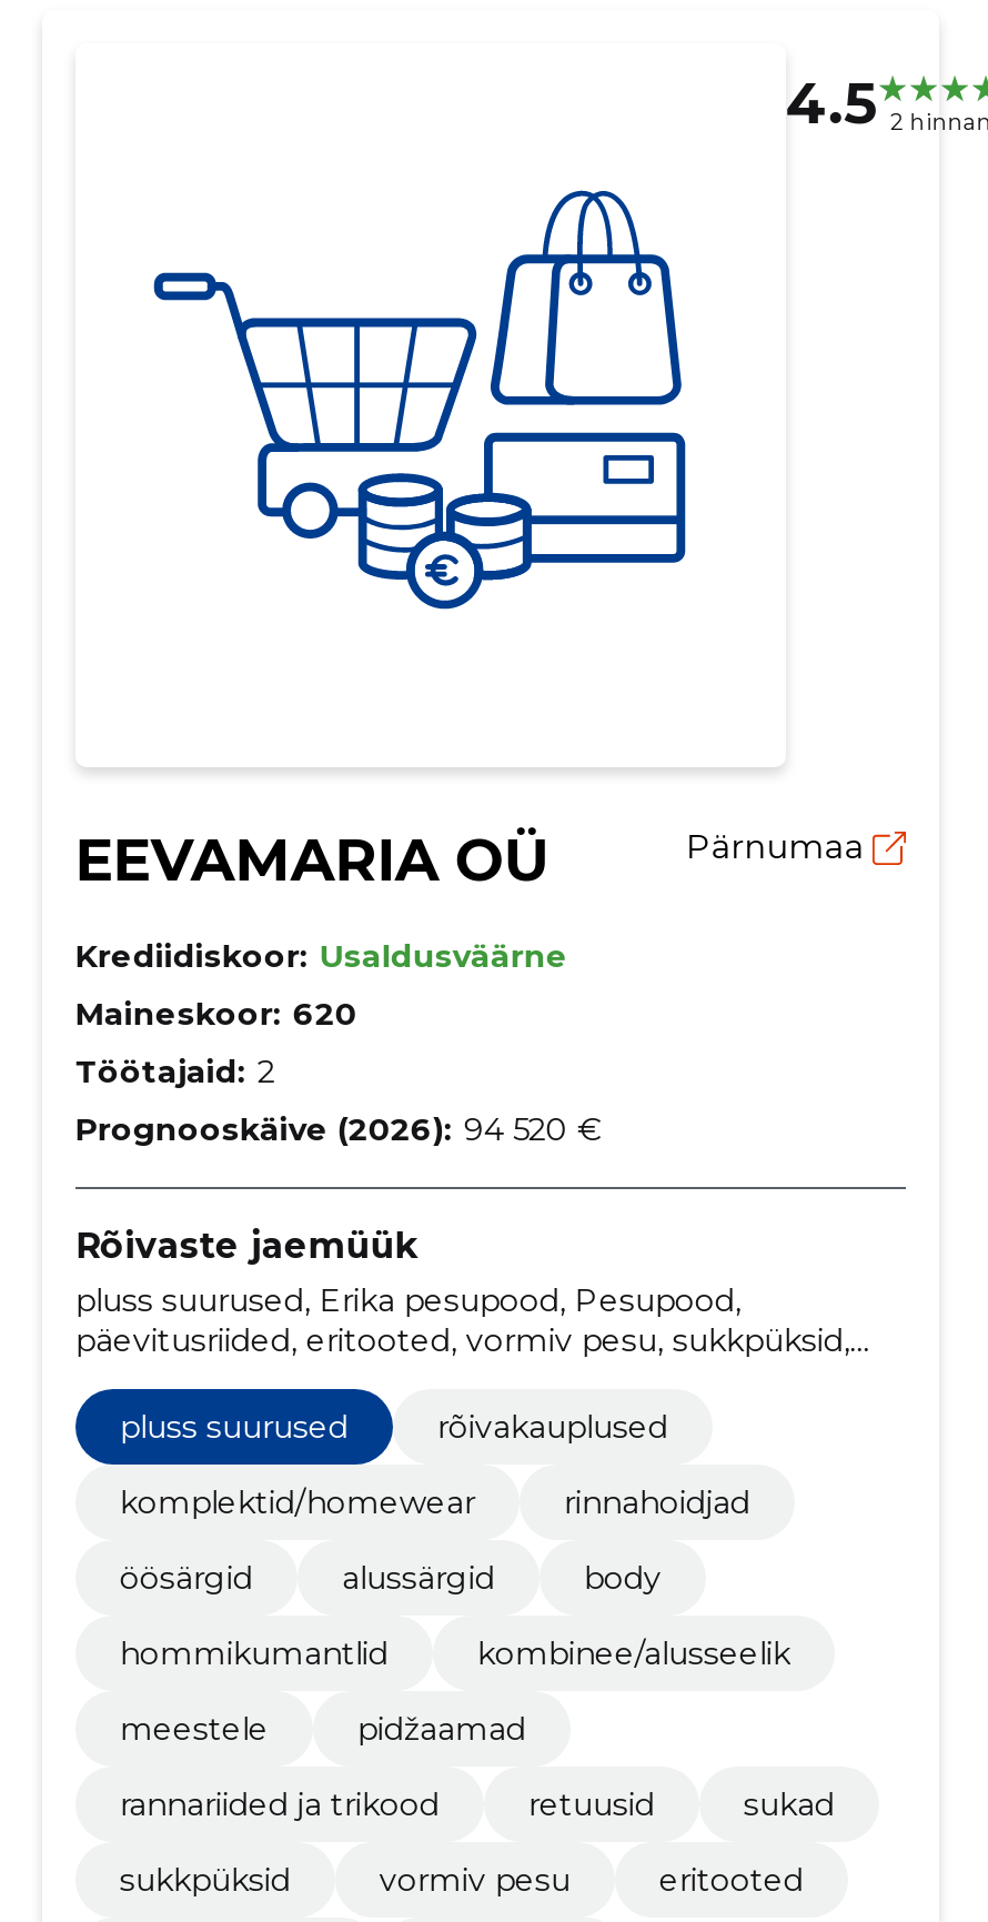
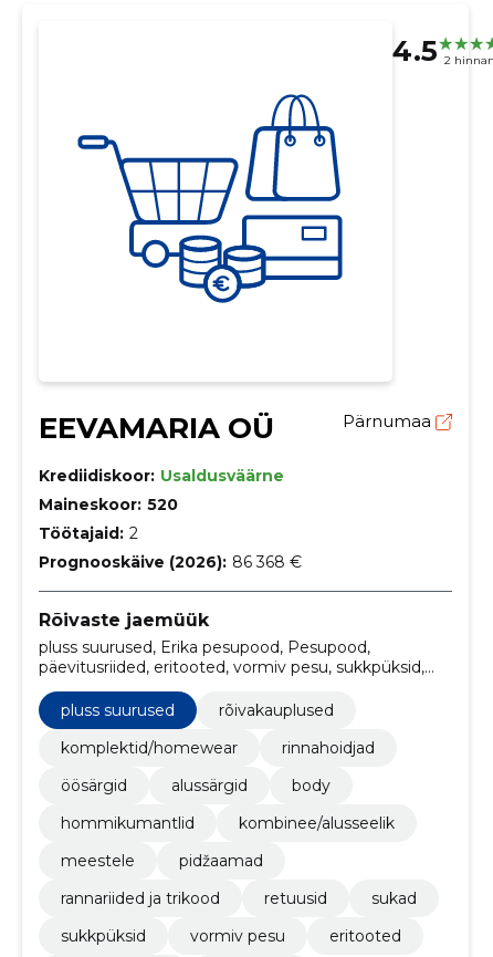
[75,994,357,1034] Maineskoor: 620 -> [38,495,178,514] Maineskoor: 520
[75,1109,601,1149] Prognooskäive (2026): 94 520 € -> [38,552,302,572] Prognooskäive (2026): 86 368 €

